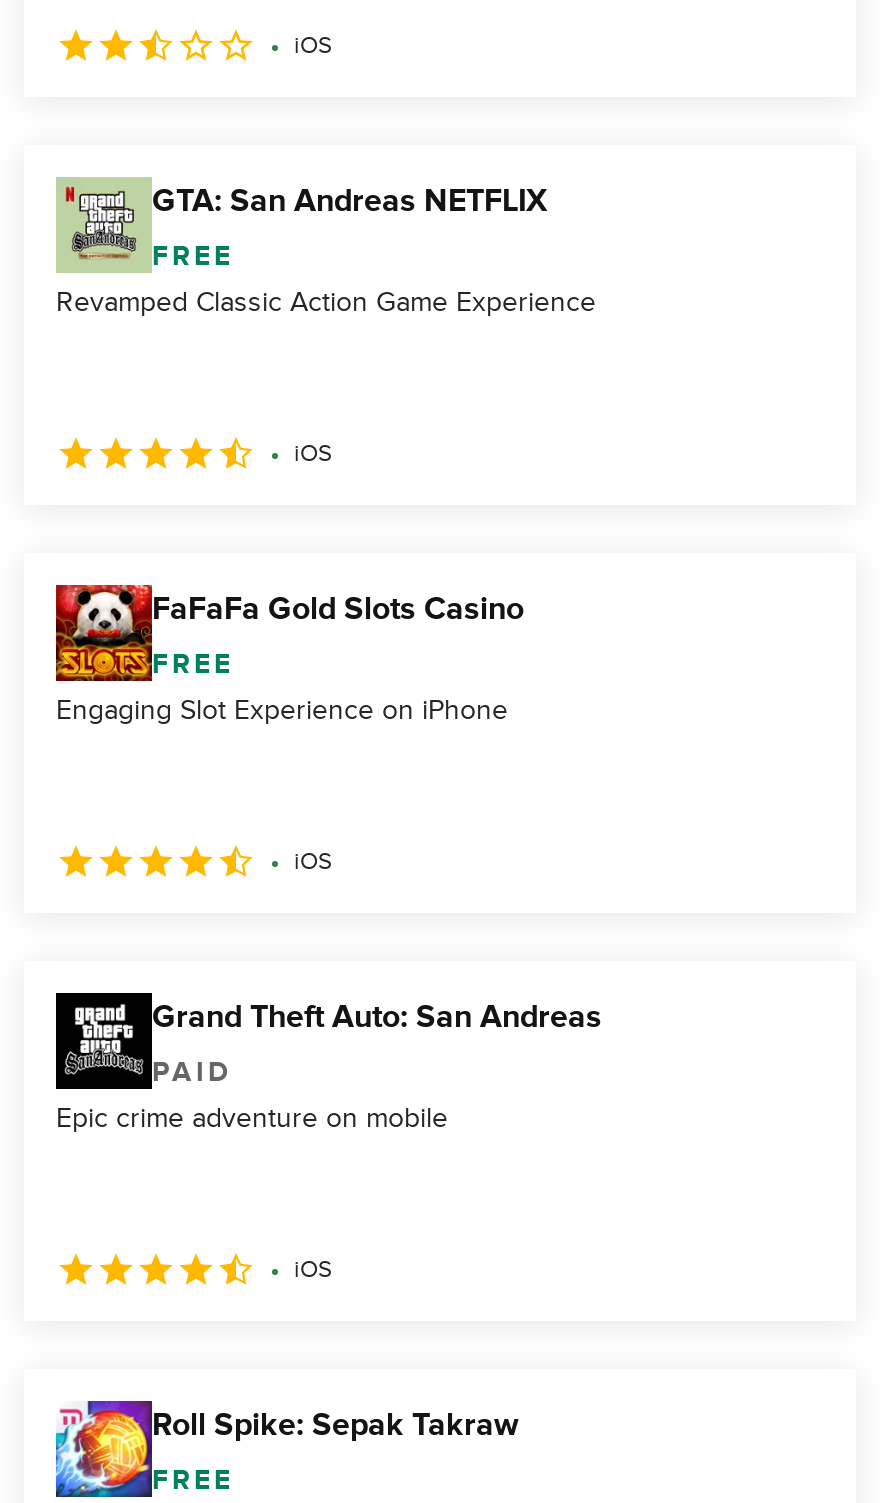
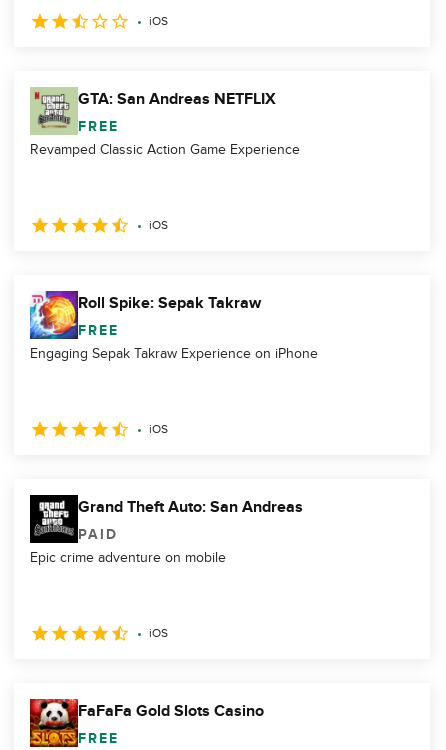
moved [54,583,524,679] -> [29,698,264,747]: [image] | FaFaFa Gold Slots Casino
[56,693,508,727] Engaging Slot Experience on iPhone -> [30,345,318,362] Engaging Sepak Takraw Experience on iPhone
moved [54,1399,518,1497] -> [29,290,261,338]: [image] | Roll Spike: Sepak Takraw

